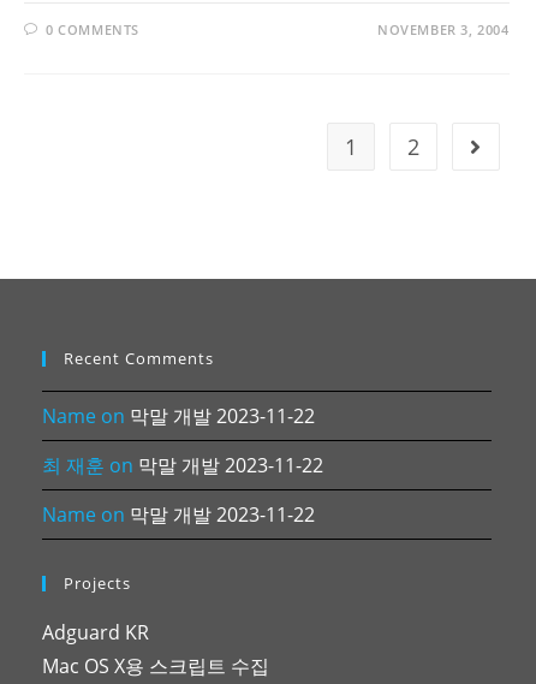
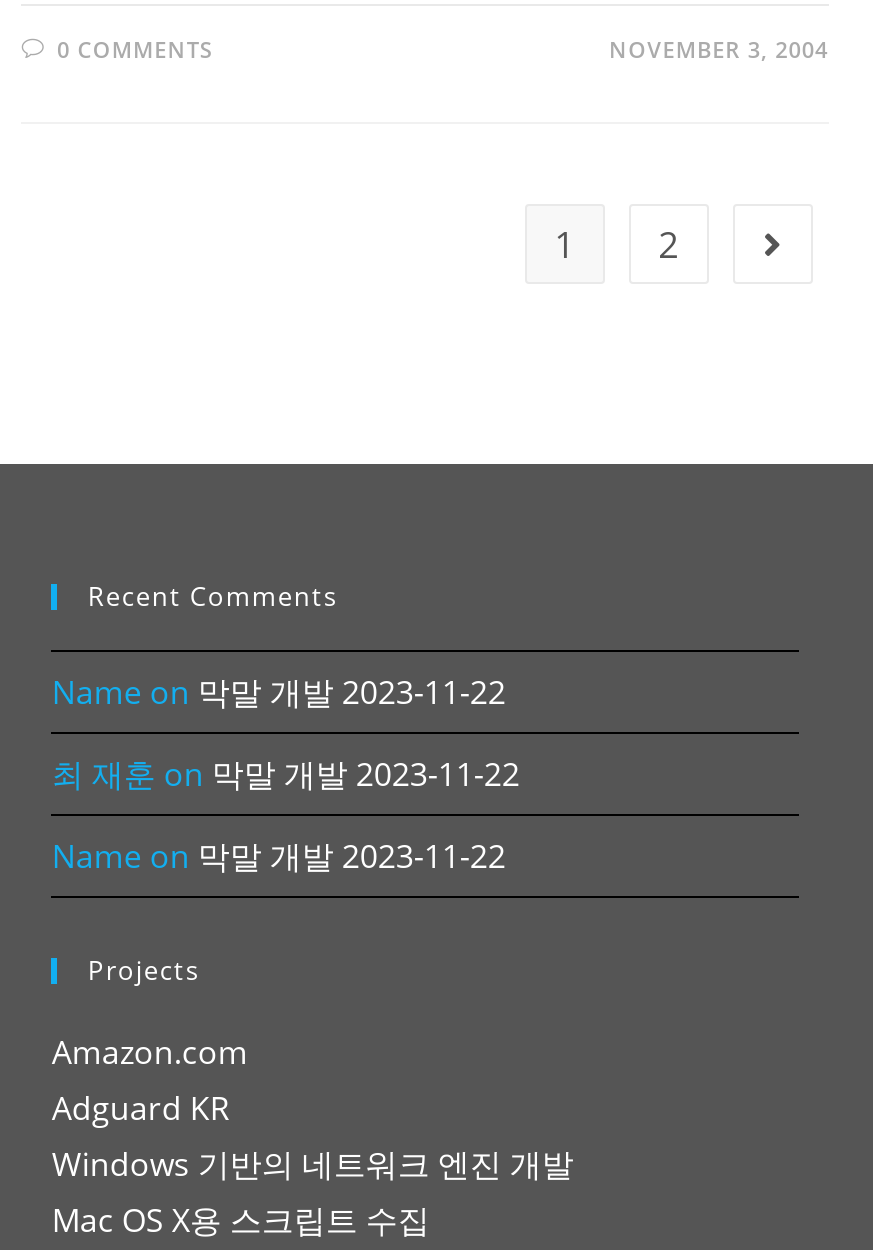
none -> [52,1030,248,1074] Amazon.com
none -> [52,1142,574,1186] Windows 기반의 네트워크 엔진 개발

